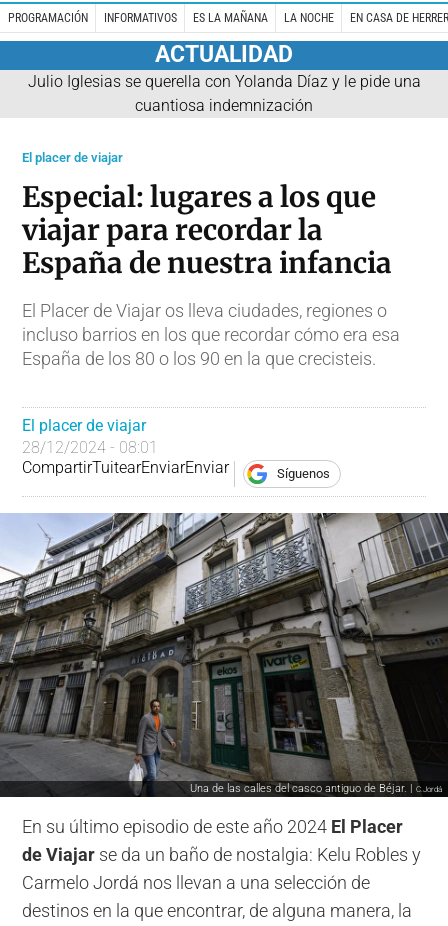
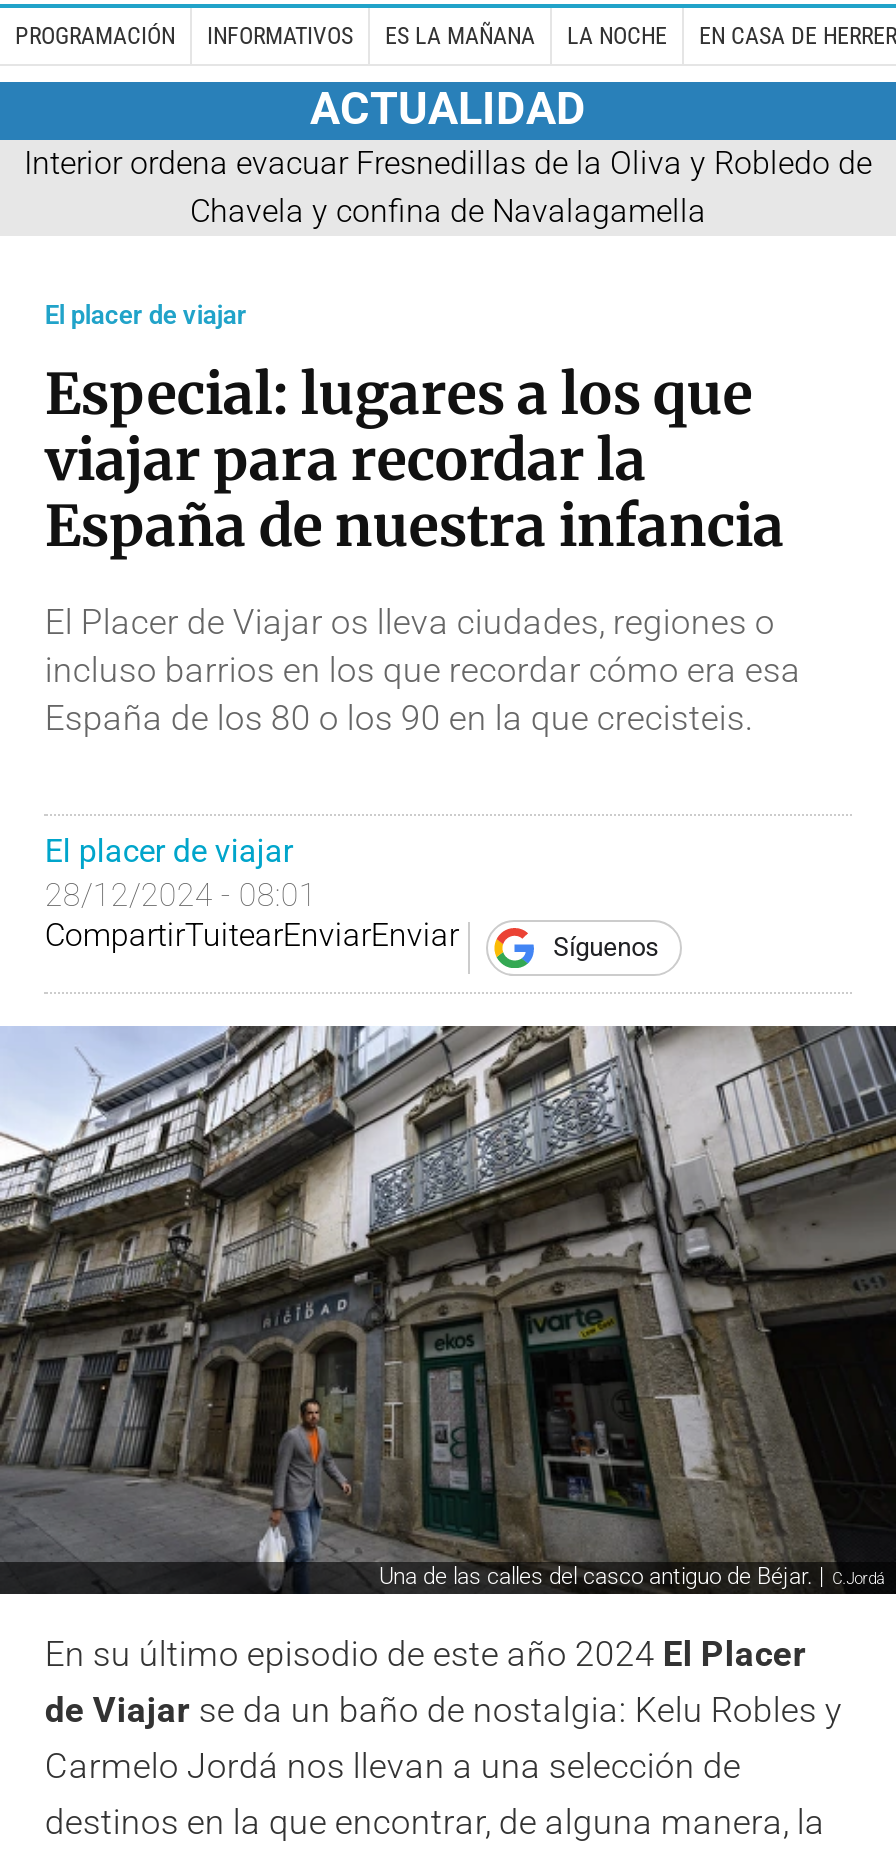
[27,72,420,115] Julio Iglesias se querella con Yolanda Díaz y le pide una | cuantiosa indemnización -> [24,143,872,229] Interior ordena evacuar Fresnedillas de la Oliva y Robledo de | Chavela y confina de Navalagamella

